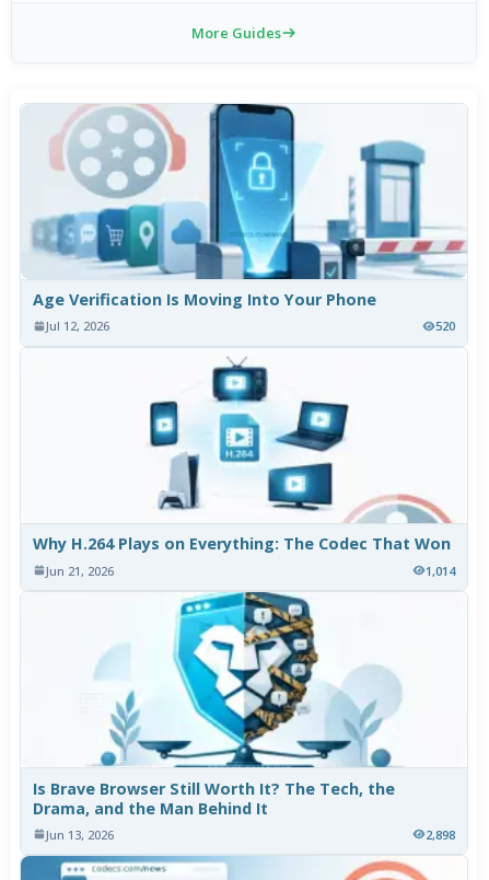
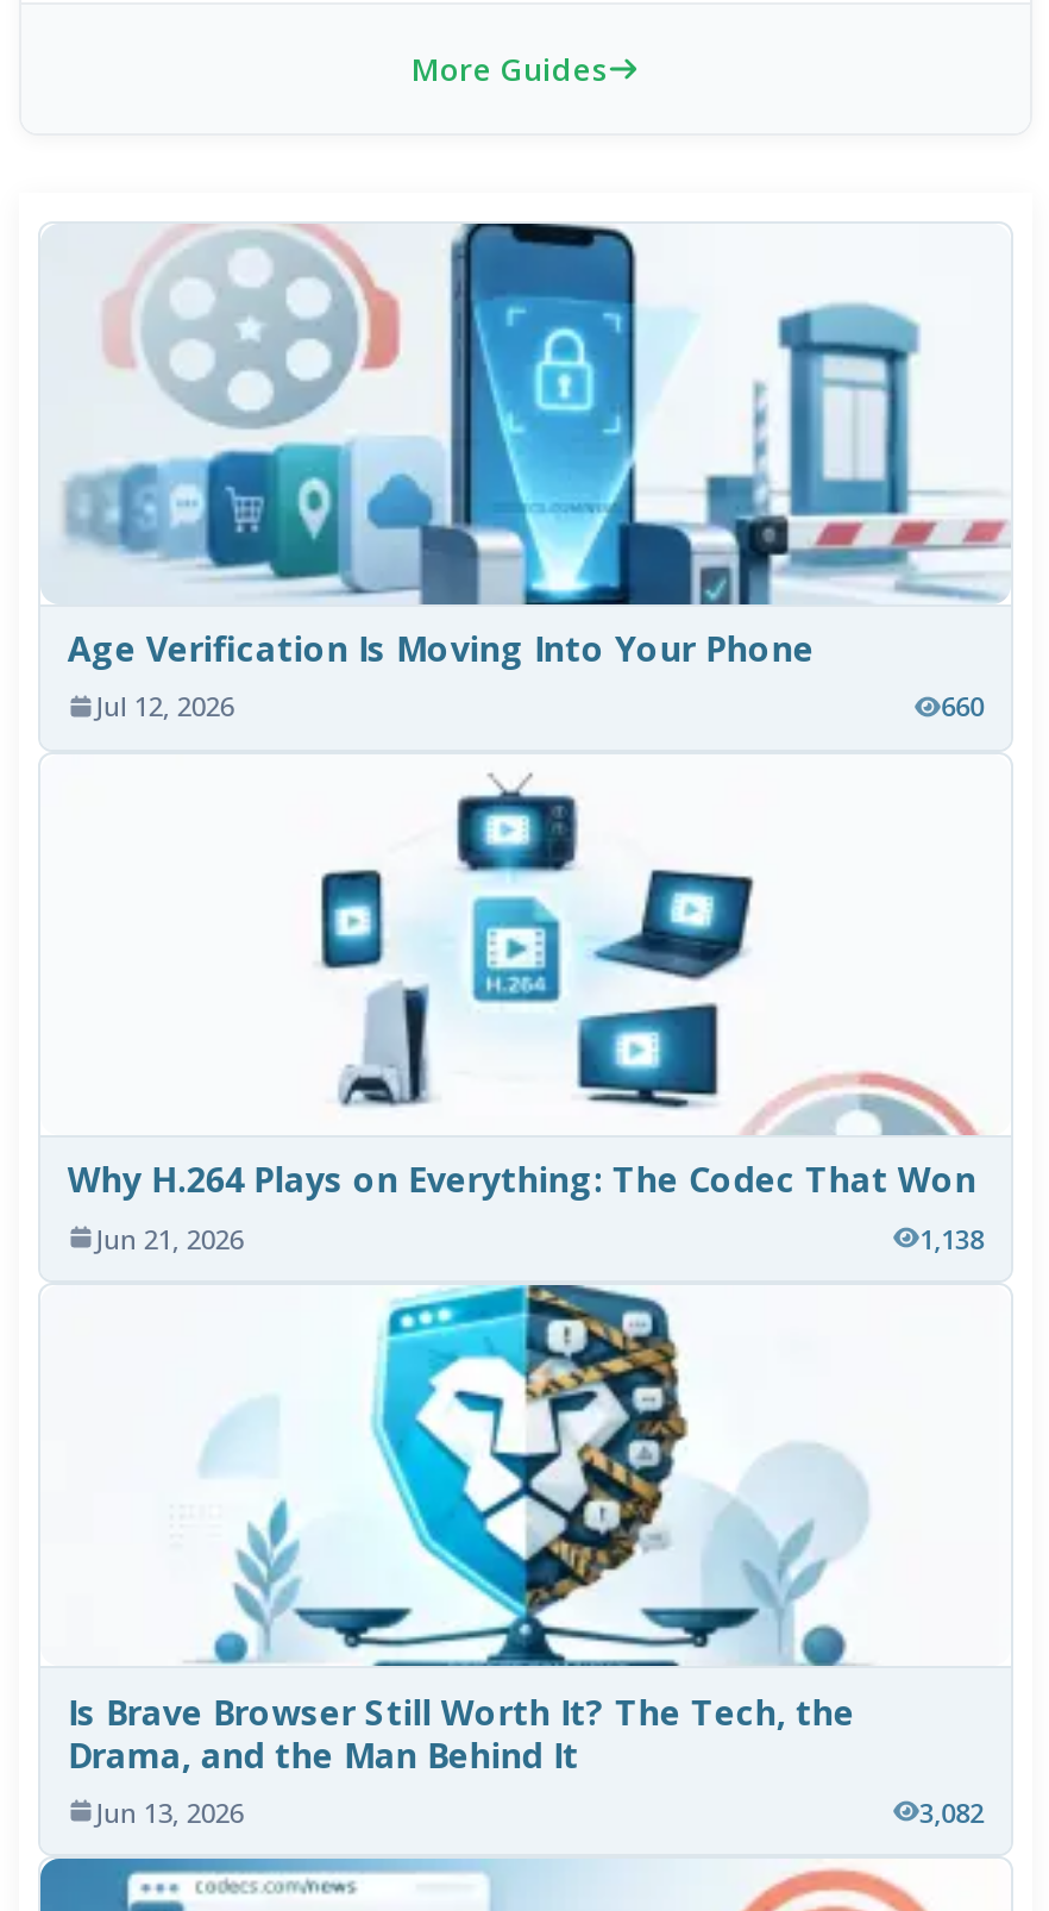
[435,318,455,334] 520 -> [941,689,984,724] 660
[425,562,455,578] 1,014 -> [920,1220,984,1255] 1,138
[425,826,455,842] 2,898 -> [920,1794,984,1829] 3,082

